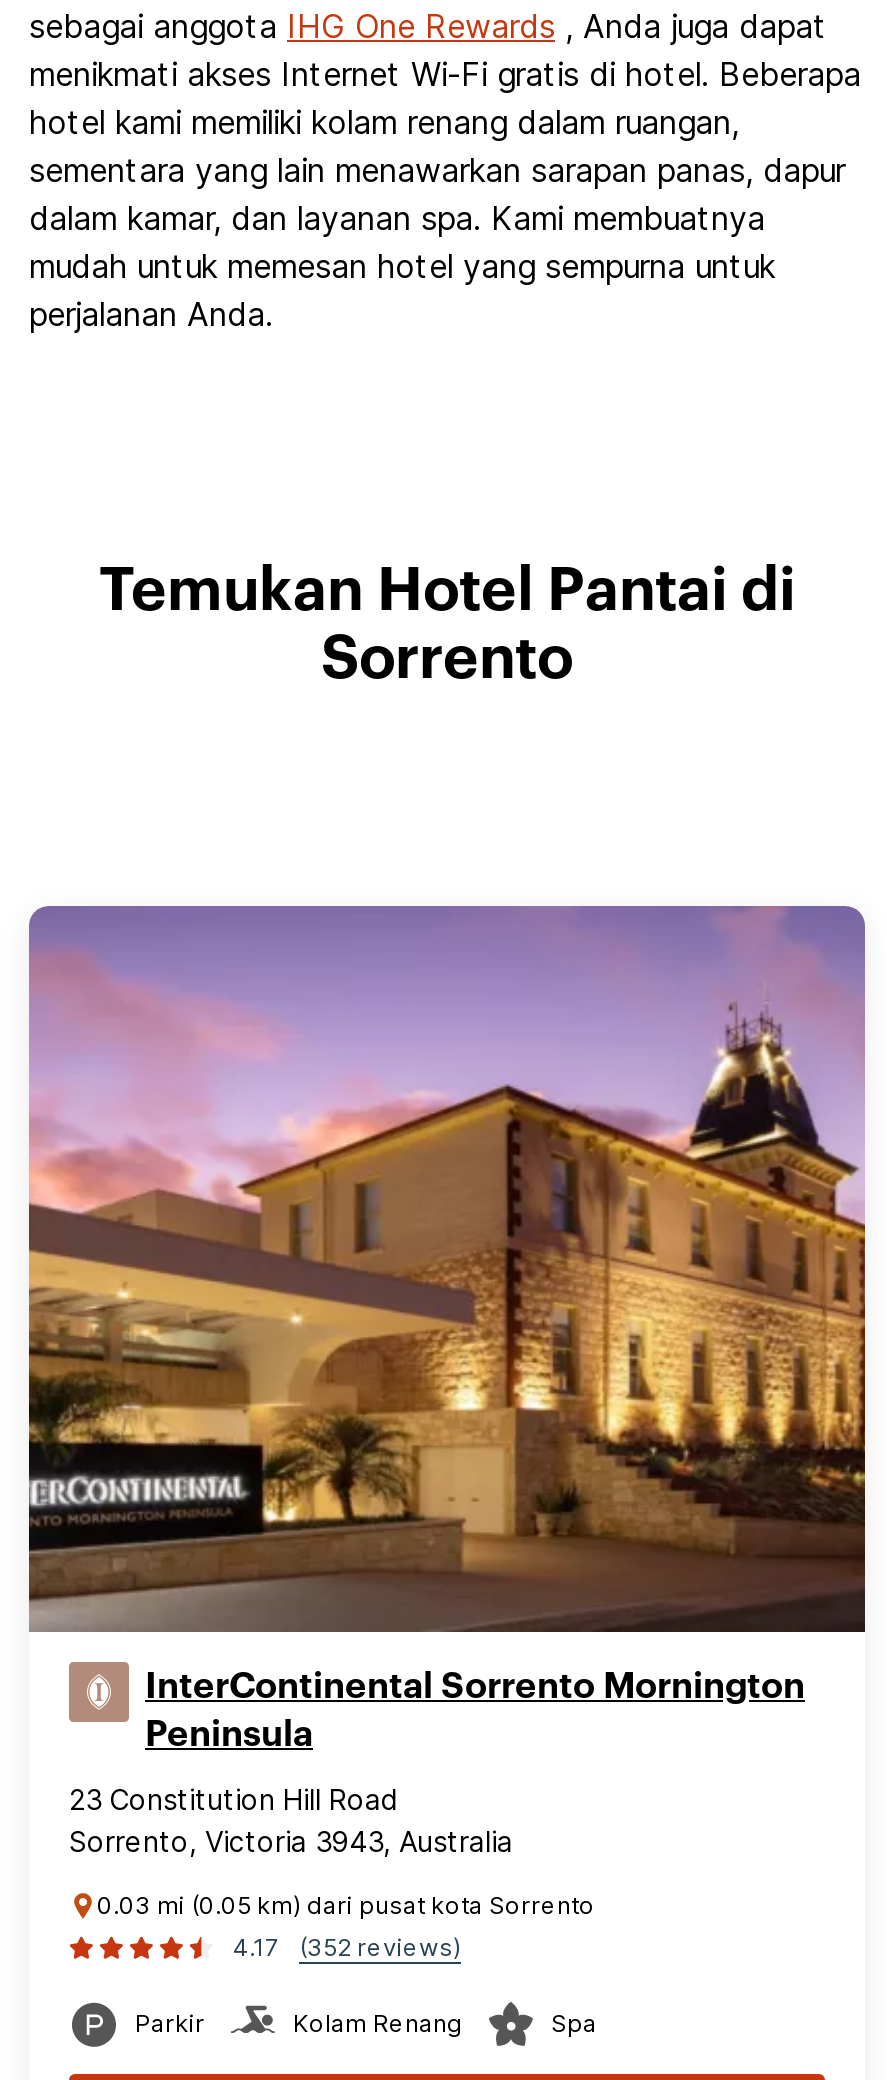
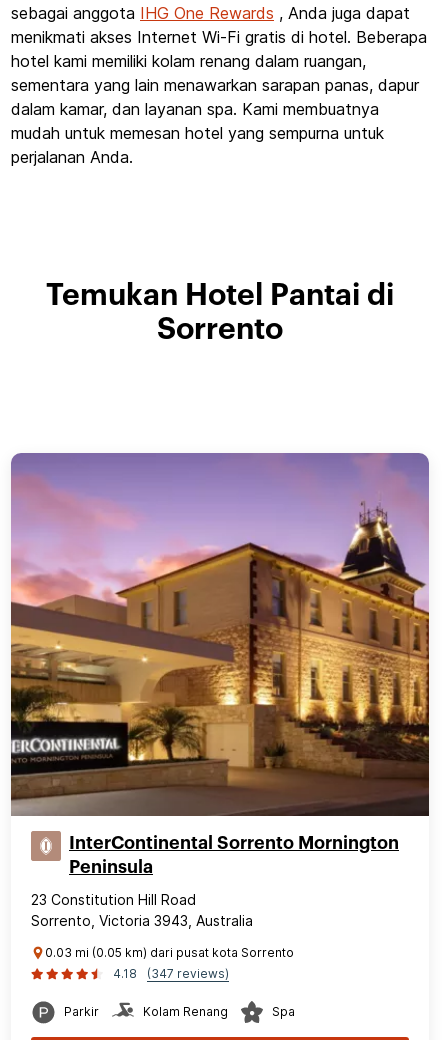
[233,1932,279,1962] 4.17 -> [113,966,137,981] 4.18
[299,1932,461,1962] (352 reviews) -> [147,966,229,981] (347 reviews)

